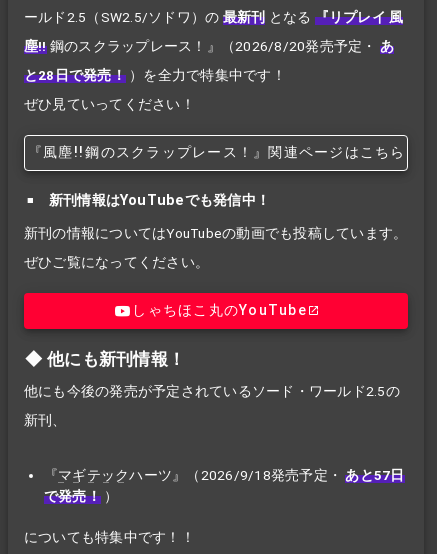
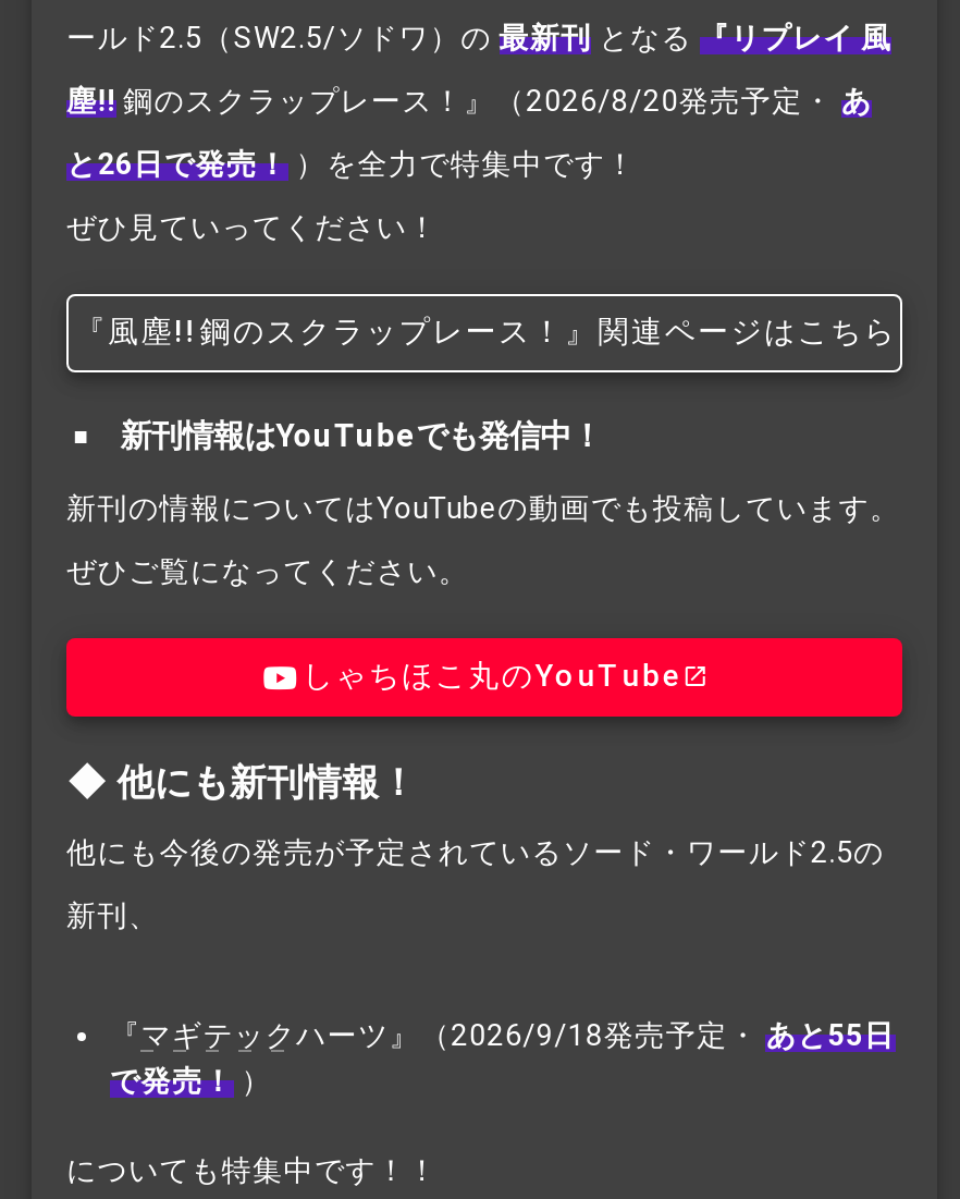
[24,67,286,83] と28日で発売！ ）を全力で特集中です！ -> [66,147,637,182] と26日で発売！ ）を全力で特集中です！
[44,467,405,483] 『マギテックハーツ』（2026/9/18発売予定・ あと57日 -> [110,1017,895,1052] 『マギテックハーツ』（2026/9/18発売予定・ あと55日

